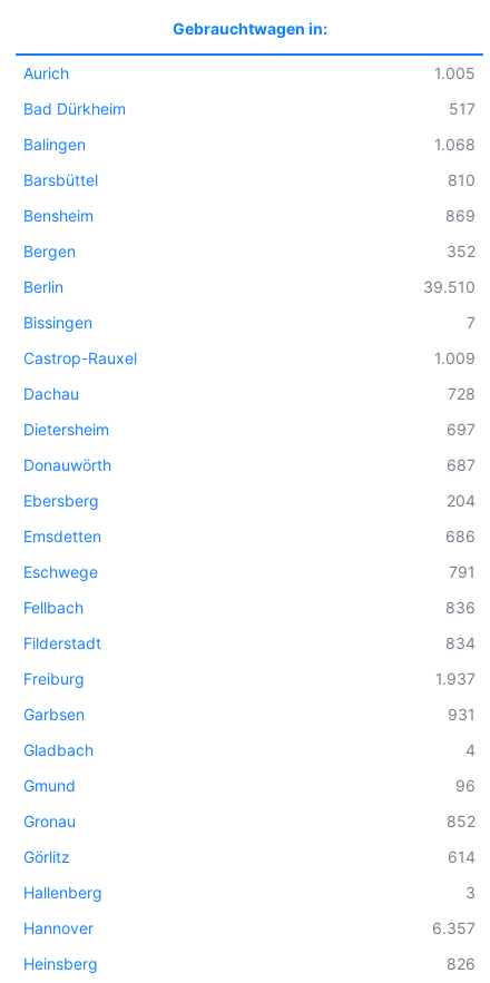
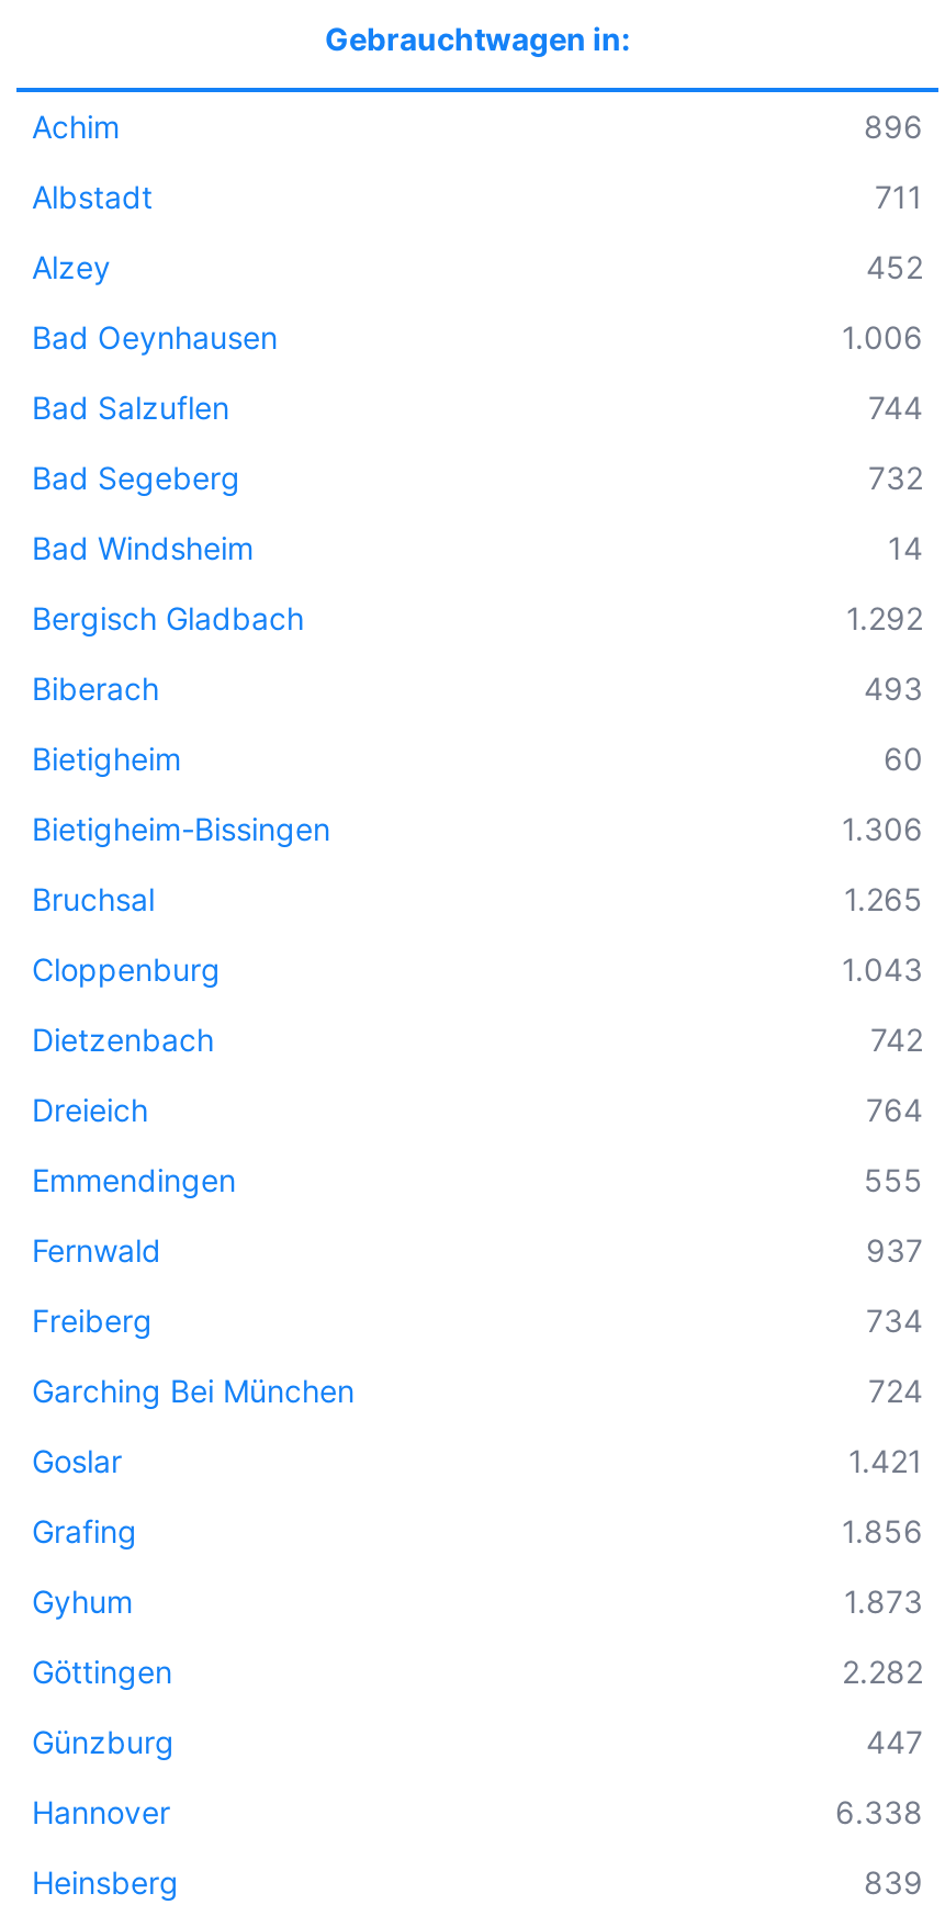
[23,63,476,82] Aurich | 1.005 -> [32,107,923,144] Achim | 896
[23,99,476,118] Bad Dürkheim | 517 -> [32,177,923,214] Albstadt | 711
[23,134,476,153] Balingen | 1.068 -> [32,247,923,284] Alzey | 452
[23,170,476,189] Barsbüttel | 810 -> [32,317,923,355] Bad Oeynhausen | 1.006
[23,206,476,224] Bensheim | 869 -> [32,388,923,425] Bad Salzuflen | 744
[23,241,476,260] Bergen | 352 -> [32,458,923,495] Bad Segeberg | 732
[23,277,476,296] Berlin | 39.510 -> [32,528,923,565] Bad Windsheim | 14
[23,312,476,331] Bissingen | 7 -> [32,598,923,636] Bergisch Gladbach | 1.292
[23,348,476,367] Castrop-Rauxel | 1.009 -> [32,669,923,706] Biberach | 493
[23,384,476,403] Dachau | 728 -> [32,739,923,776] Bietigheim | 60
[23,419,476,438] Dietersheim | 697 -> [32,809,923,846] Bietigheim-Bissingen | 1.306
[23,455,476,474] Donauwörth | 687 -> [32,879,923,917] Bruchsal | 1.265
[23,490,476,509] Ebersberg | 204 -> [32,949,923,987] Cloppenburg | 1.043
[23,526,476,545] Emsdetten | 686 -> [32,1020,923,1057] Dietzenbach | 742
[23,562,476,581] Eschwege | 791 -> [32,1090,923,1127] Dreieich | 764
[23,597,476,616] Fellbach | 836 -> [32,1160,923,1197] Emmendingen | 555
[23,633,476,652] Filderstadt | 834 -> [32,1230,923,1268] Fernwald | 937
[23,669,476,688] Freiburg | 1.937 -> [32,1301,923,1338] Freiberg | 734
[23,704,476,723] Garbsen | 931 -> [32,1371,923,1408] Garching Bei München | 724
[23,740,476,759] Gladbach | 4 -> [32,1441,923,1478] Goslar | 1.421
[23,775,476,794] Gmund | 96 -> [32,1511,923,1549] Grafing | 1.856
[23,811,476,830] Gronau | 852 -> [32,1582,923,1619] Gyhum | 1.873
[23,847,476,866] Görlitz | 614 -> [32,1652,923,1689] Göttingen | 2.282
[23,882,476,901] Hallenberg | 3 -> [32,1722,923,1759] Günzburg | 447
[432,918,476,937] 6.357 -> [835,1792,923,1830] 6.338
[447,954,476,973] 826 -> [864,1862,923,1900] 839

